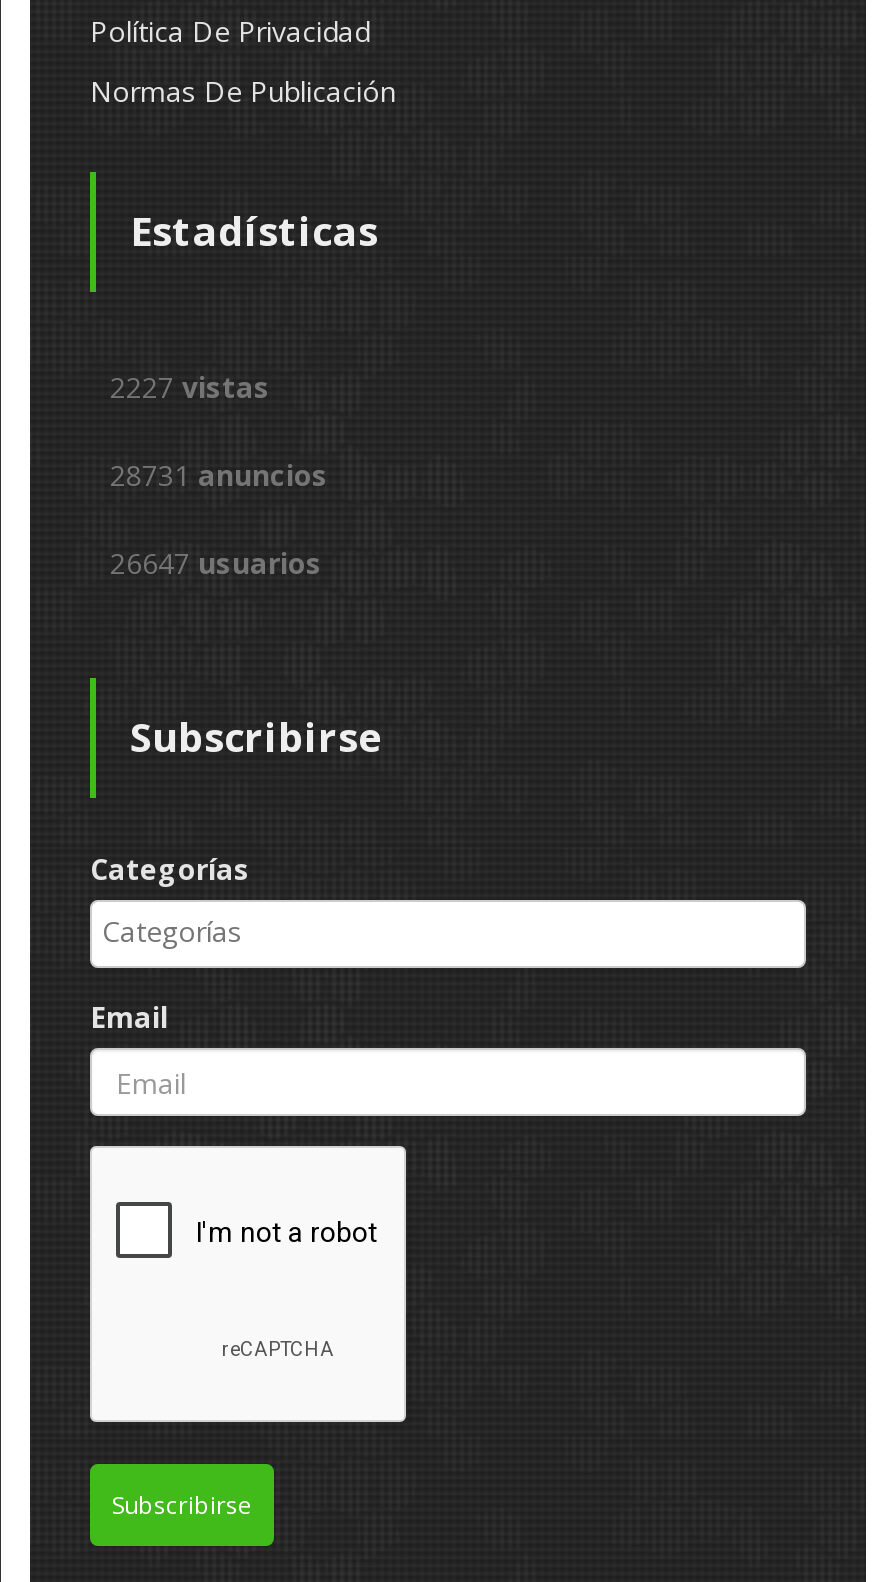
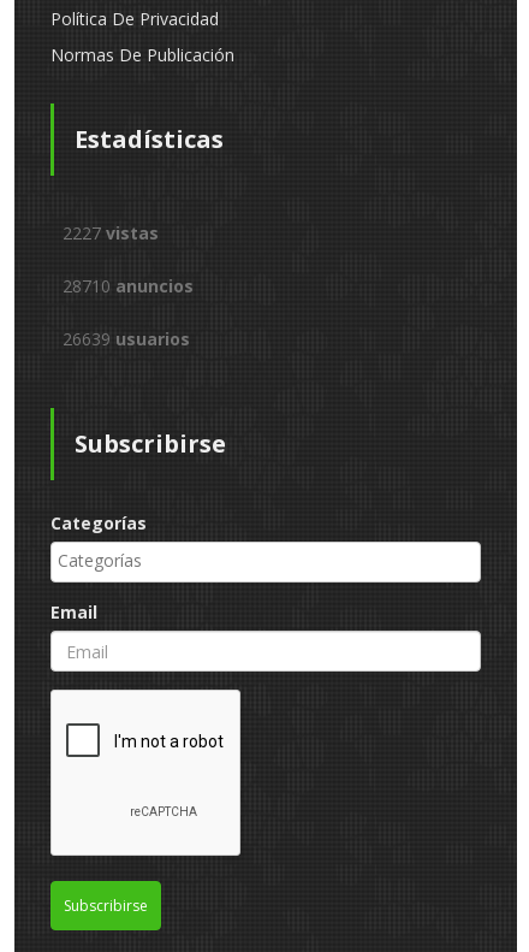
[110,456,328,494] 28731 anuncios -> [63,274,194,297] 28710 anuncios
[110,544,322,582] 26647 usuarios -> [63,327,190,350] 26639 usuarios

